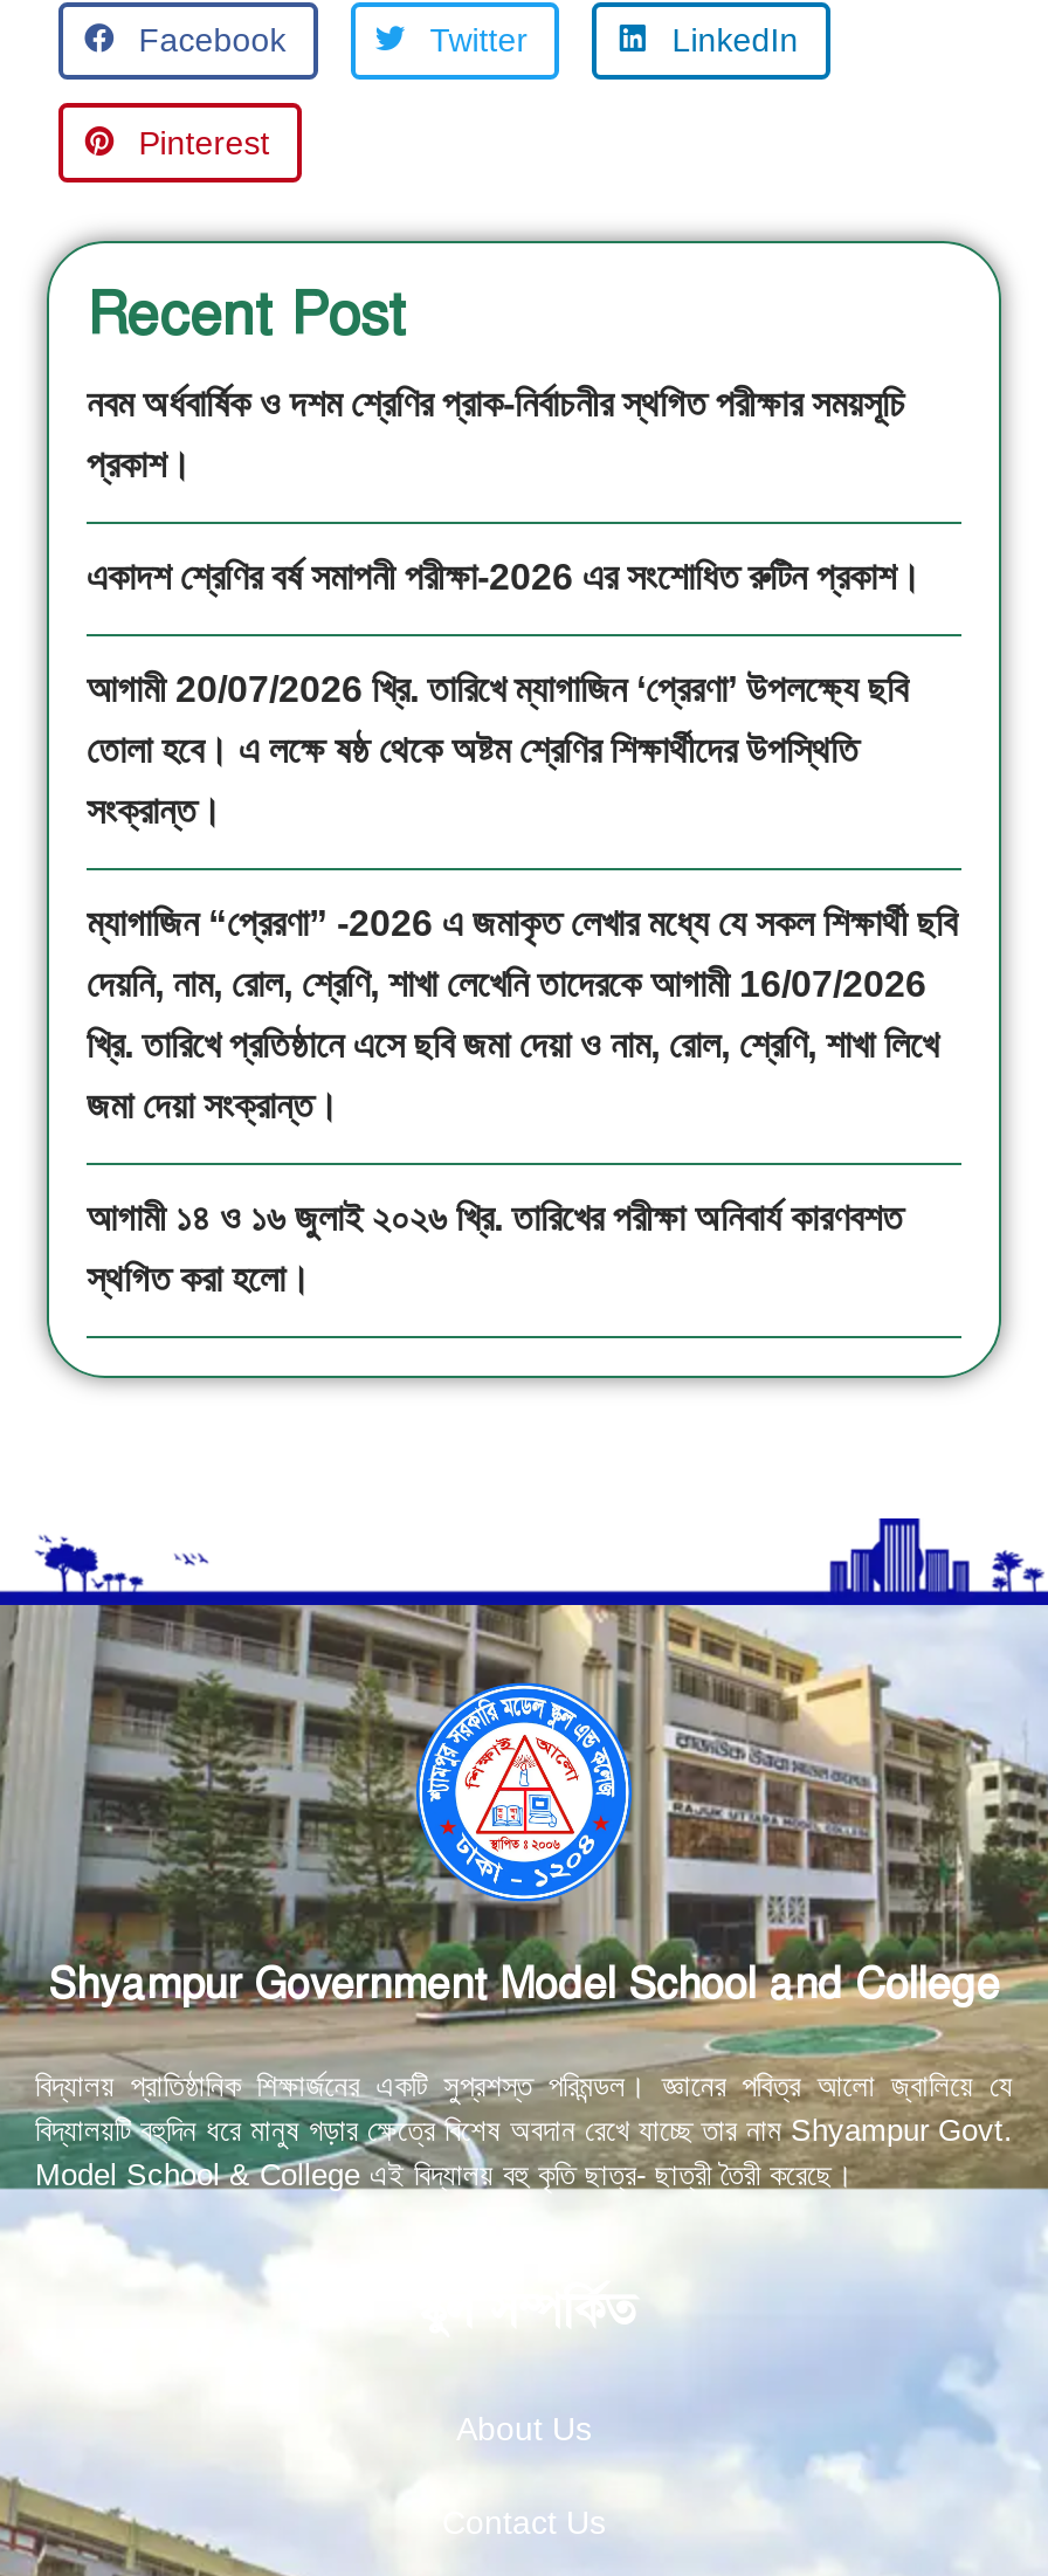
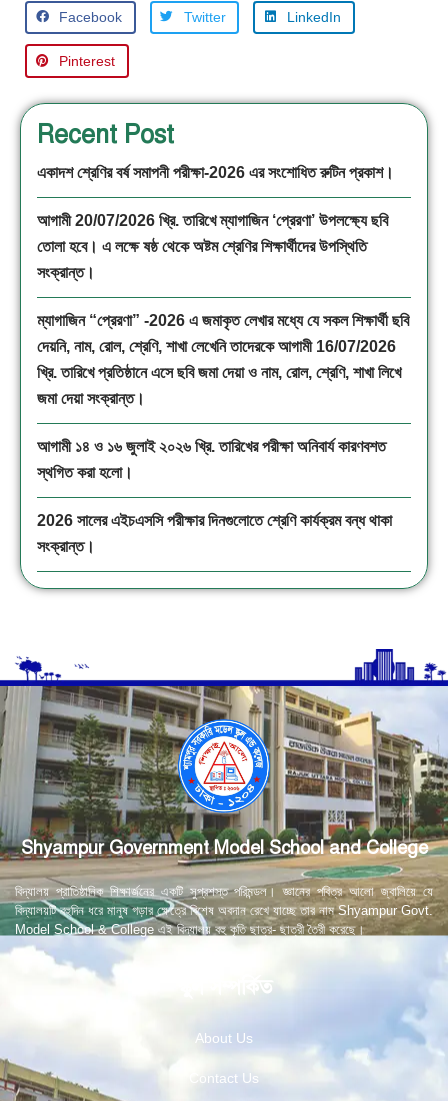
[87,384,905,484] নবম অর্ধবার্ষিক ও দশম শ্রেণির প্রাক-নির্বাচনীর স্থগিত পরীক্ষার সময়সূচি | প্রকাশ। -> none
moved [87,557,957,1299] -> [37,164,409,481]: একাদশ শ্রেণির বর্ষ সমাপনী পরীক্ষা-2026 এর সংশোধিত রুটিন প্রকাশ। | আগামী 20/07/2026 খ্রি. তারিখে ম্যাগাজিন ‘প্রেরণা’ উপলক্ষ্যে ছবি | তোলা হবে। এ লক্ষে ষষ্ঠ থেকে অষ্টম শ্রেণির শিক্ষার্থীদের উপস্থিতি | ... | আগামী ১৪ ও ১৬ জুলাই ২০২৬ খ্রি. তারিখের পরীক্ষা অনিবার্য কারণবশত | স্থগিত করা হলো।
none -> [37,512,392,555] 2026 সালের এইচএসসি পরীক্ষার দিনগুলোতে শ্রেণি কার্যক্রম বন্ধ থাকা | সংক্রান্ত।

